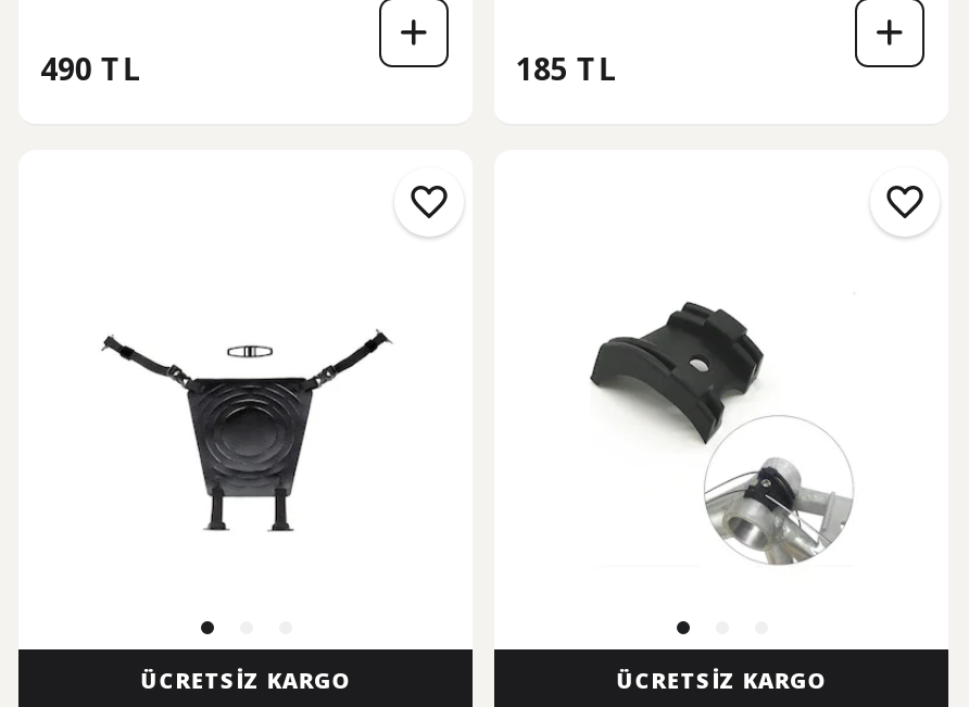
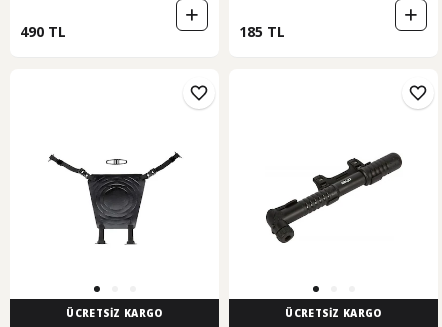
[575,300,870,567] [image] -> [265,139,403,260] [image]

